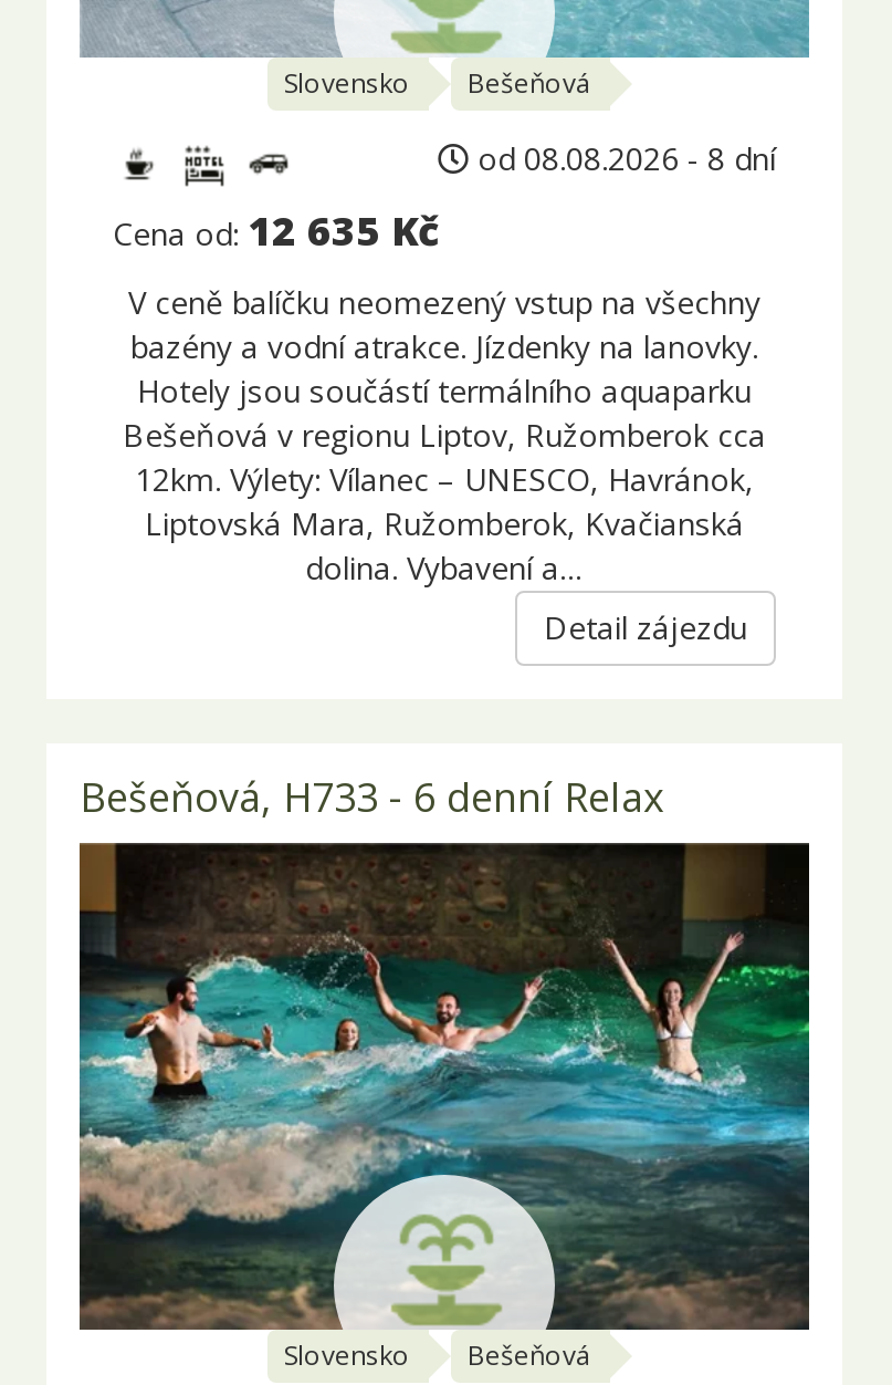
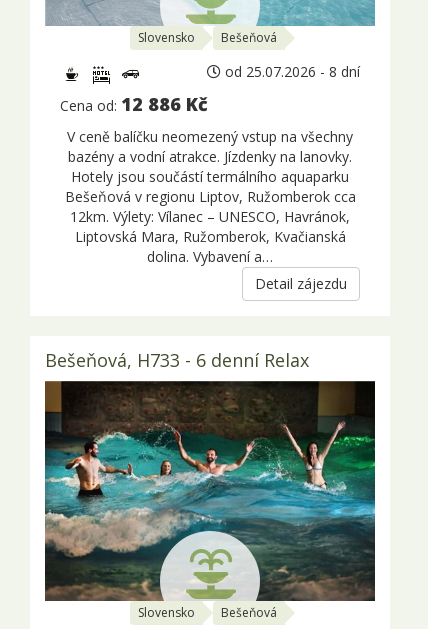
[469,137,776,179] od 08.08.2026 - 8 dní -> [221,62,360,81] od 25.07.2026 - 8 dní
[113,204,440,257] Cena od: 12 635 Kč -> [60,92,208,116] Cena od: 12 886 Kč

